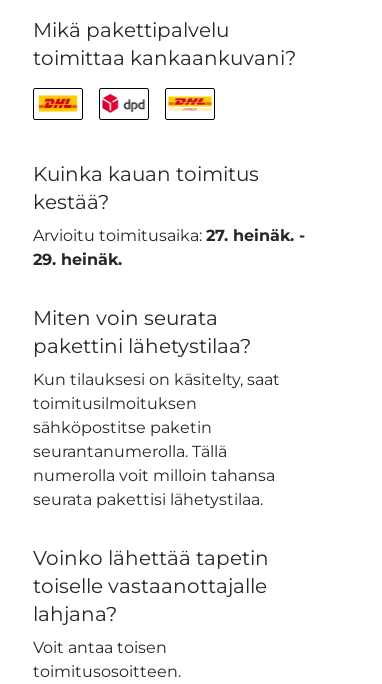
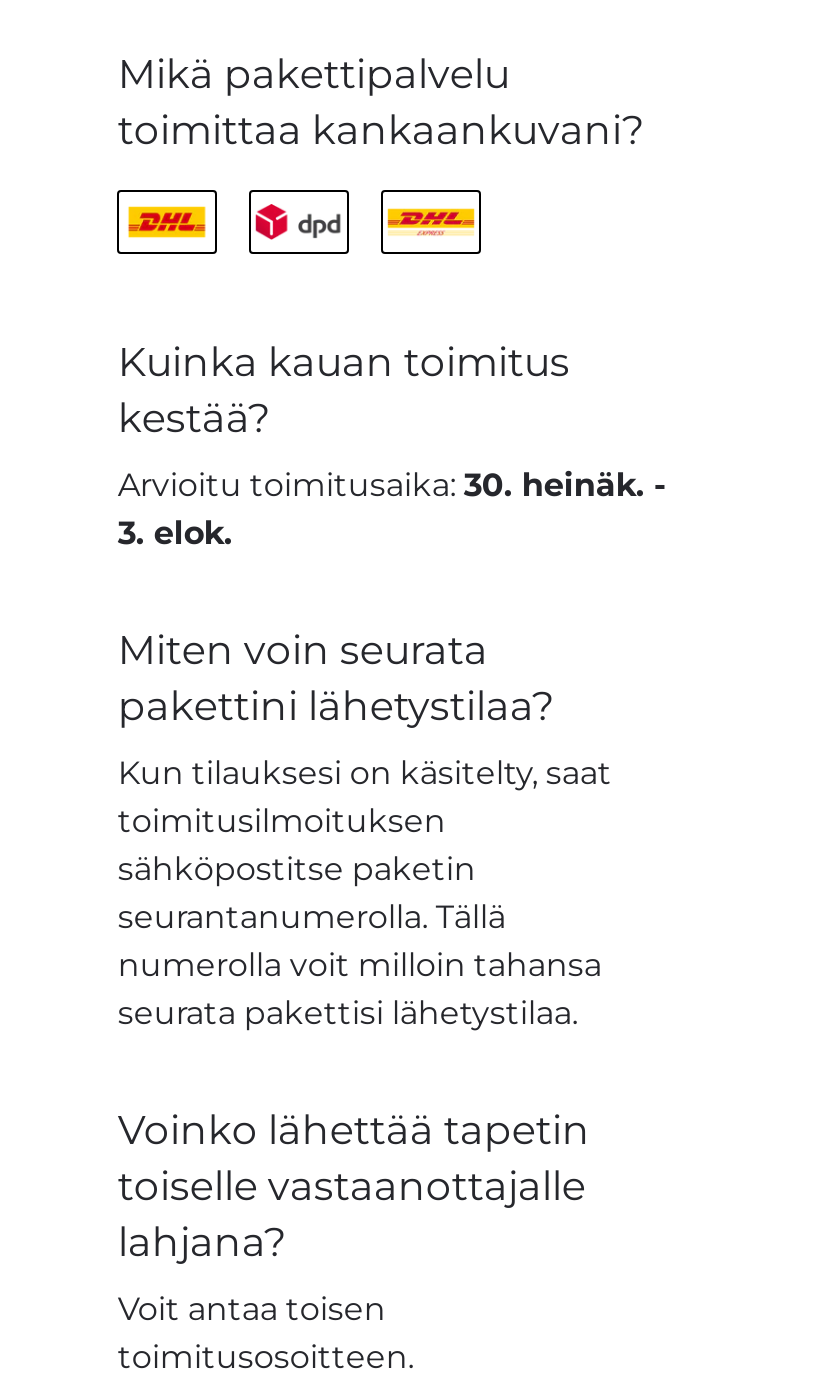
[33,225,305,268] Arvioitu toimitusaika: 27. heinäk. - | 29. heinäk. -> [118,465,666,551] Arvioitu toimitusaika: 30. heinäk. - | 3. elok.

